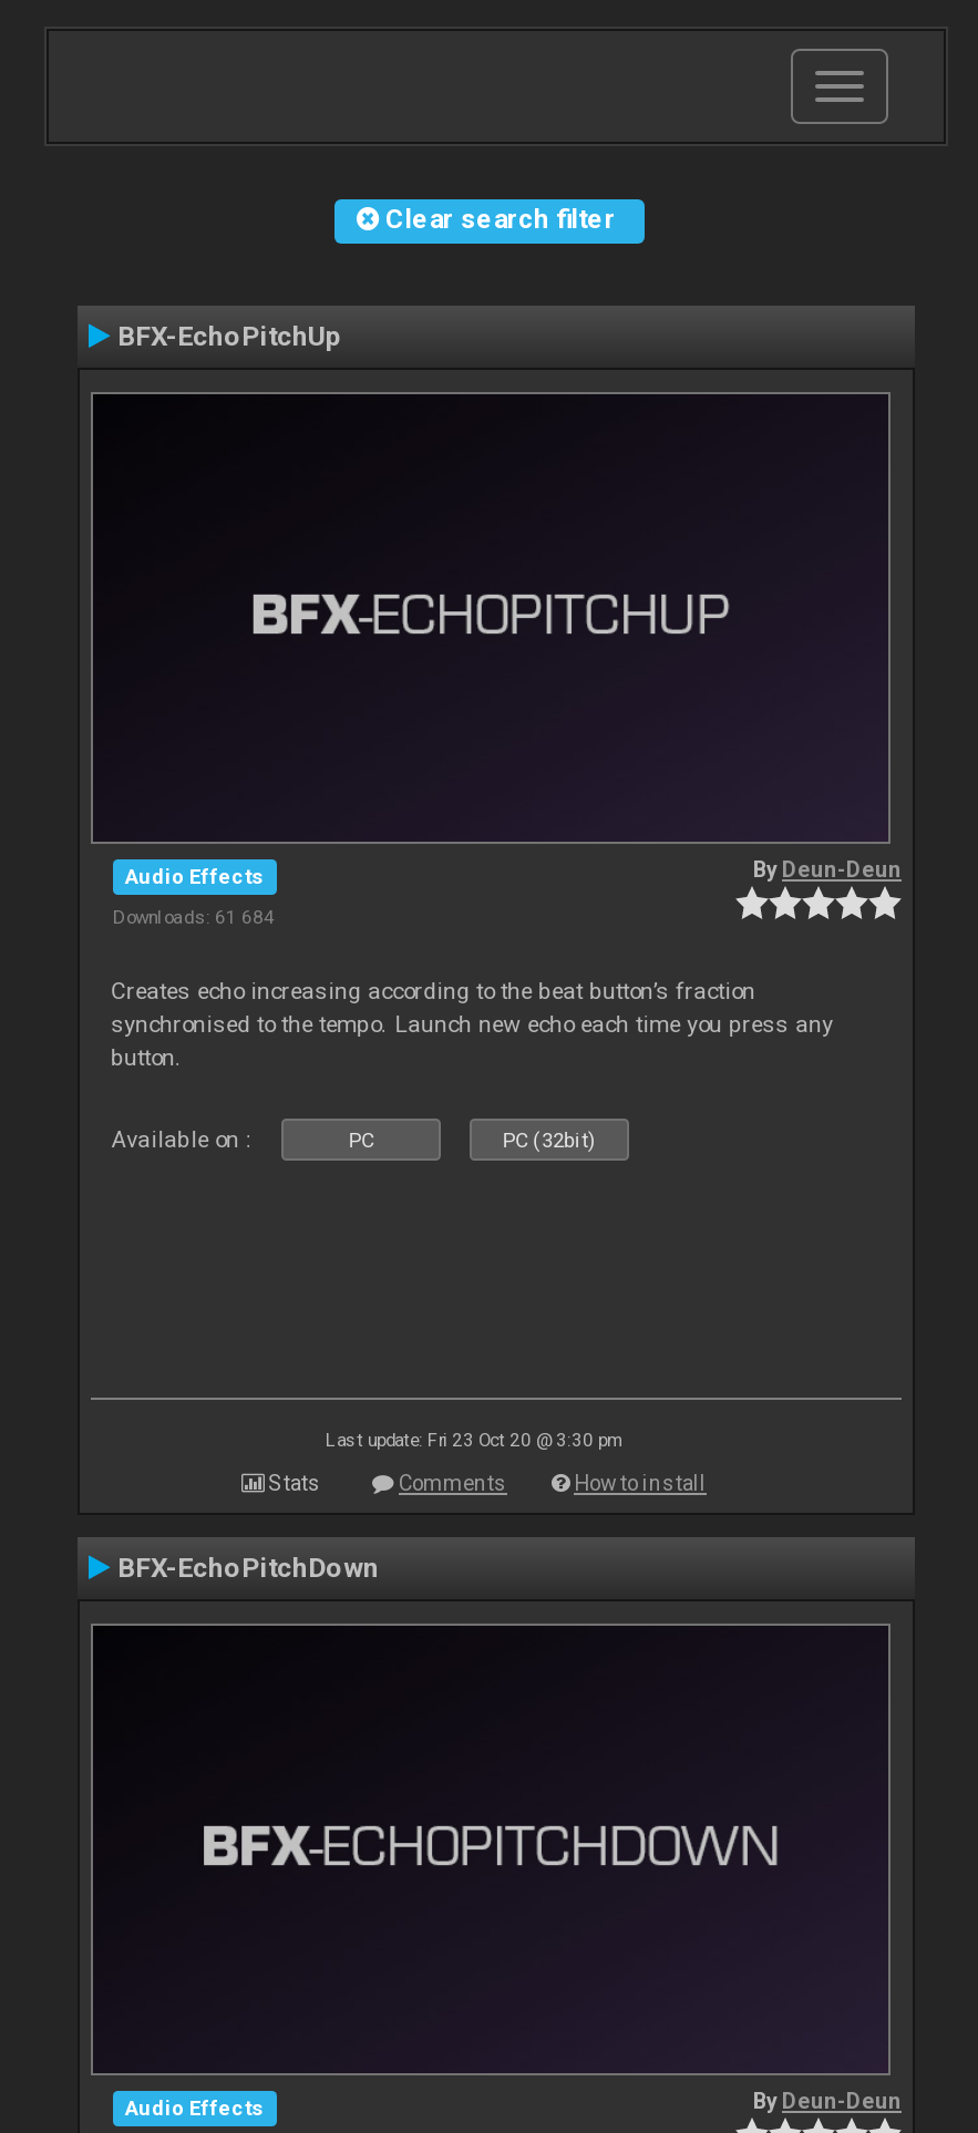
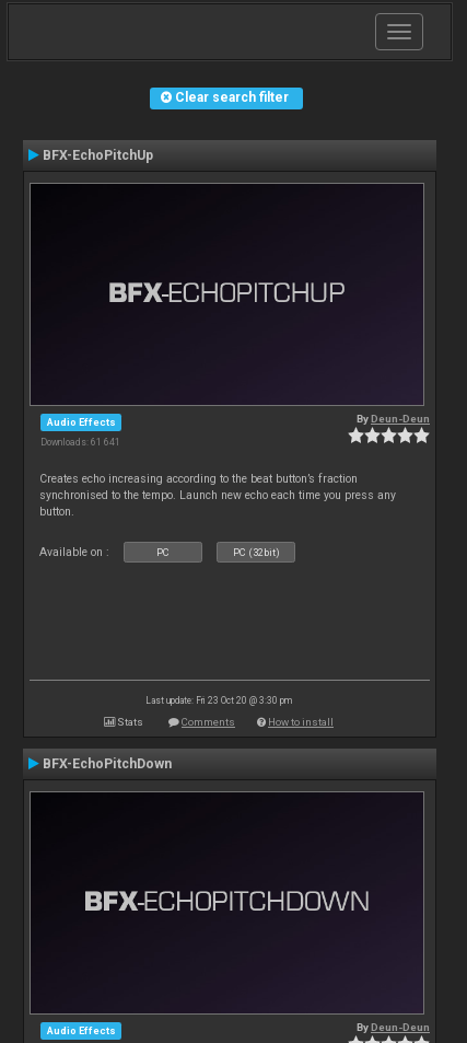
[113,905,275,927] Downloads: 61 684 -> [40,436,120,447] Downloads: 61 641

